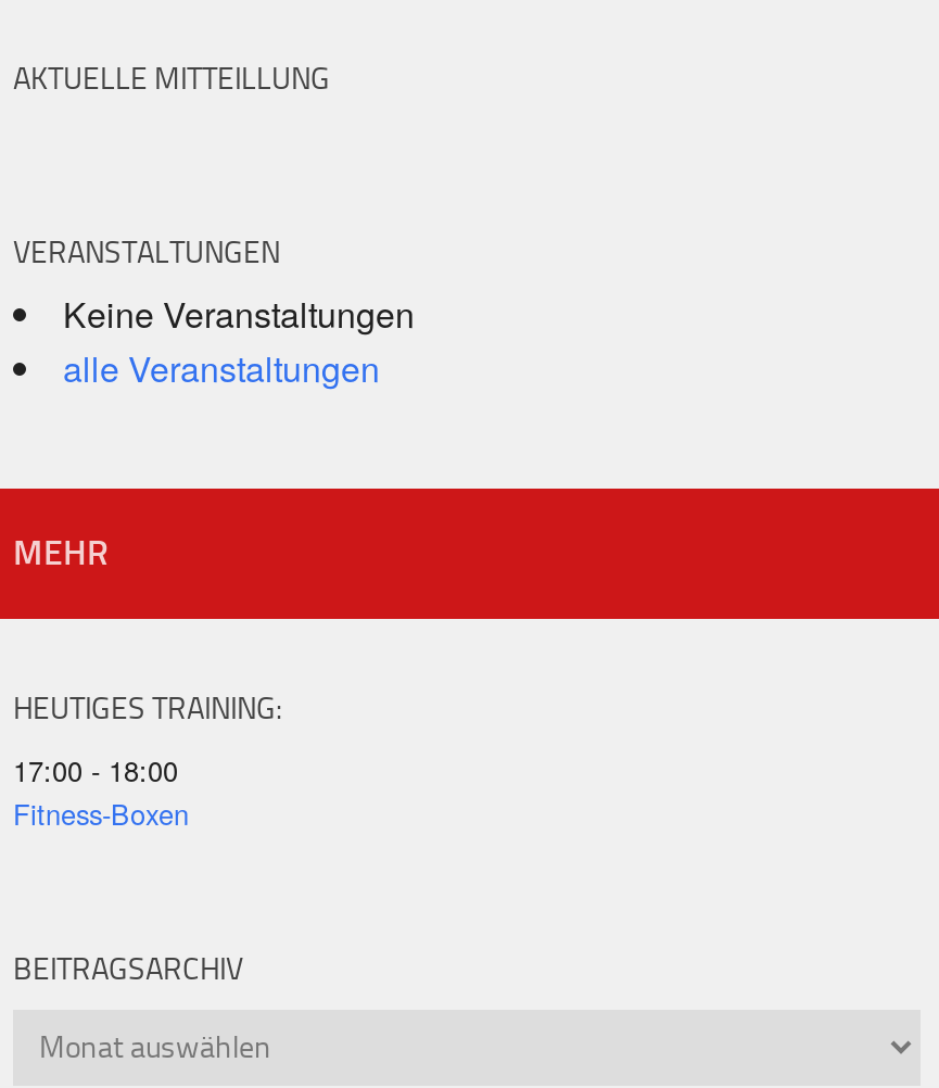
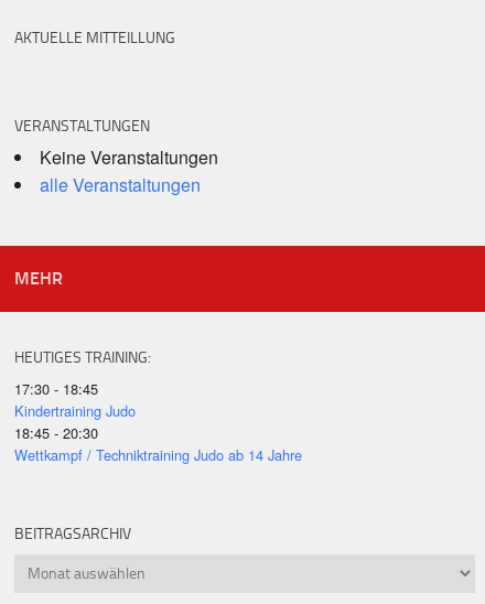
[13,749,189,834] 17:00 - 18:00 | Fitness-Boxen -> [14,379,302,466] 17:30 - 18:45 | Kindertraining Judo | 18:45 - 20:30 | Wettkampf / Techniktraining Judo ab 14 Jahre

